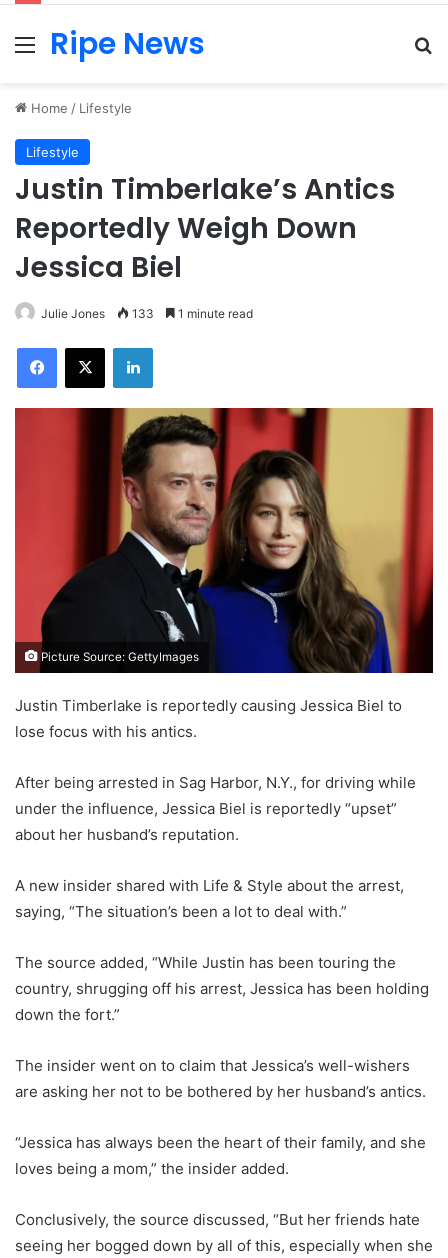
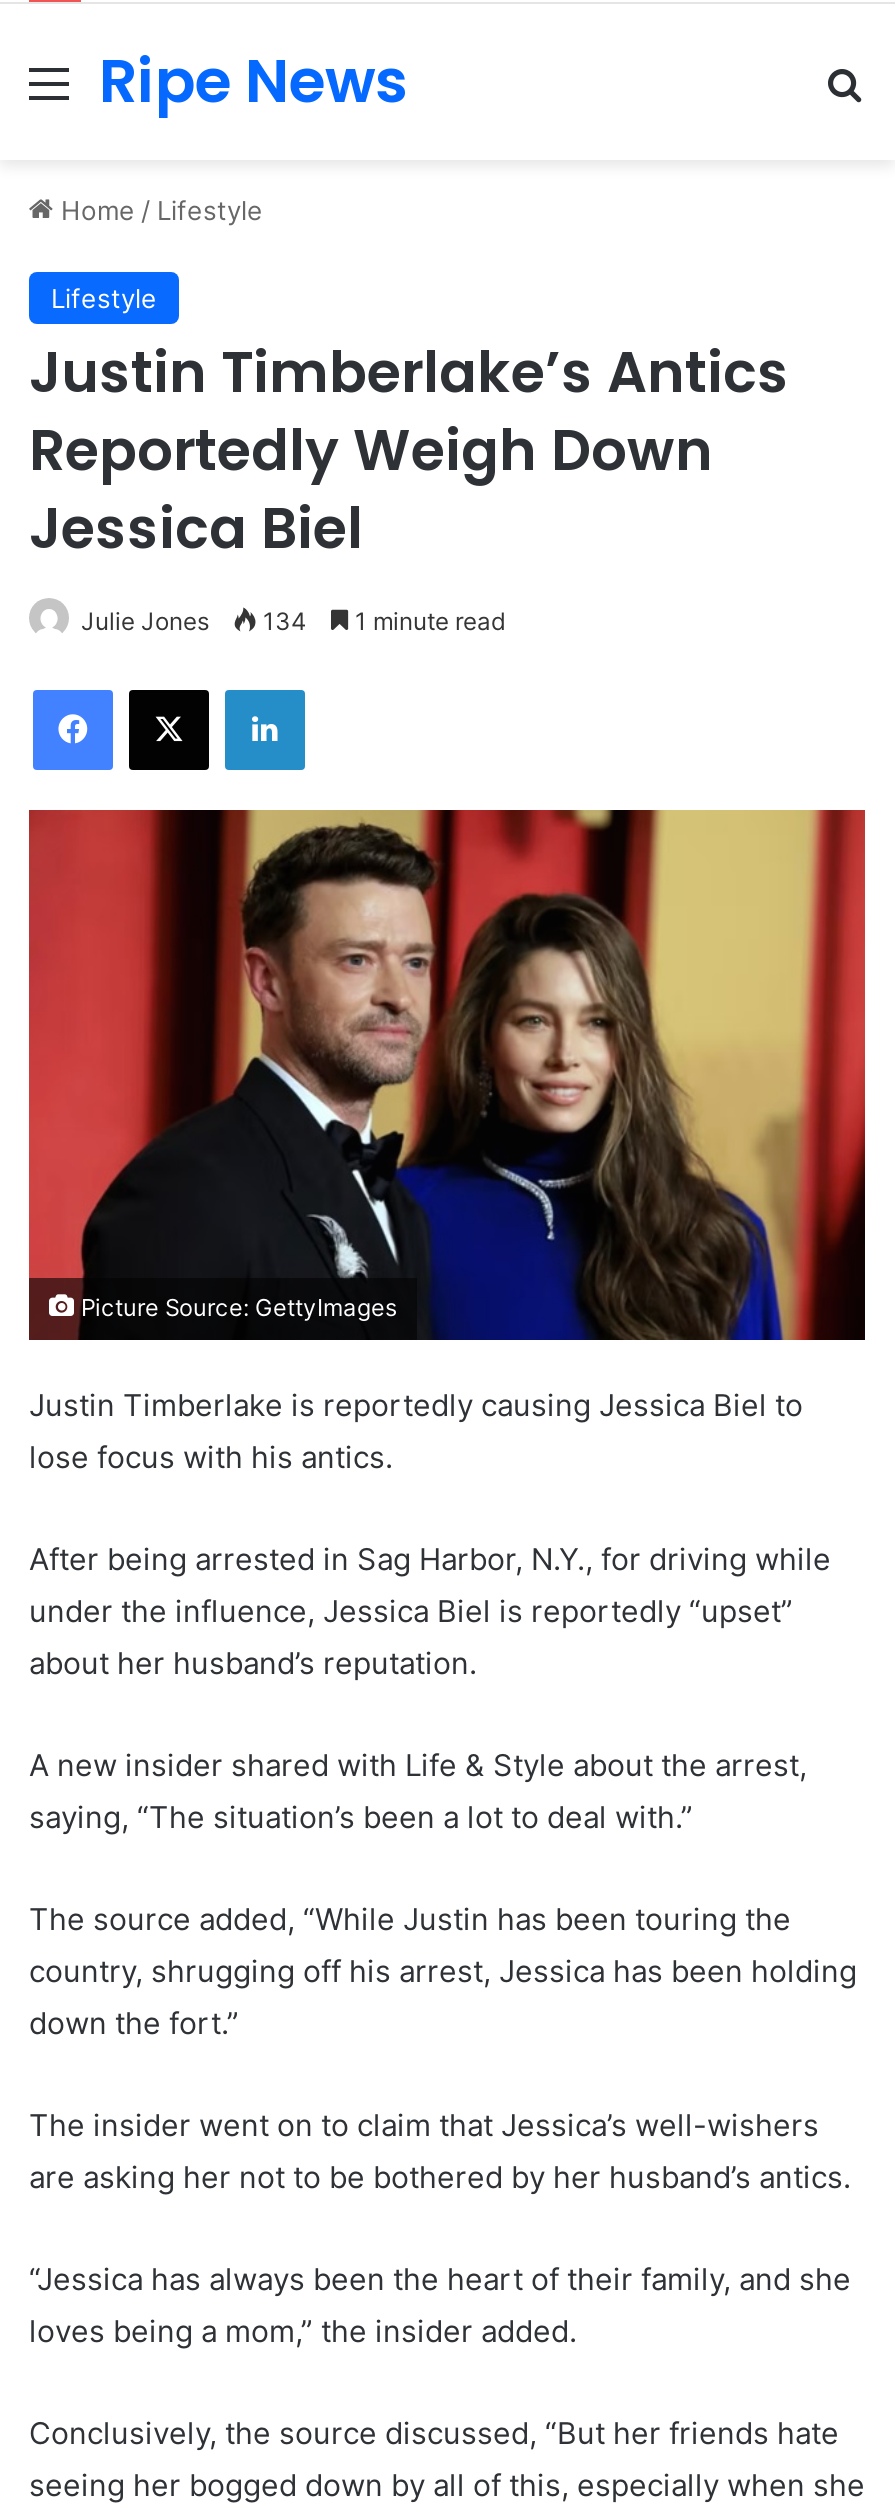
[41,306,253,321] Julie Jones 133 1 minute read -> [81,606,505,636] Julie Jones 134 1 minute read

